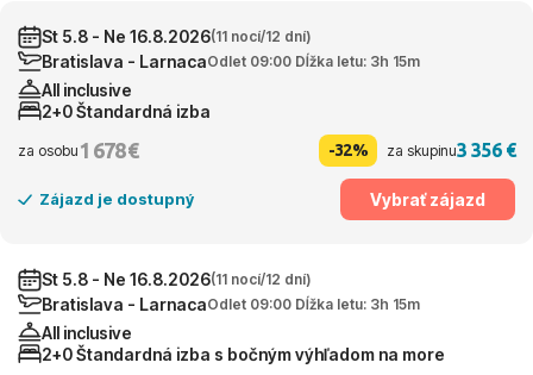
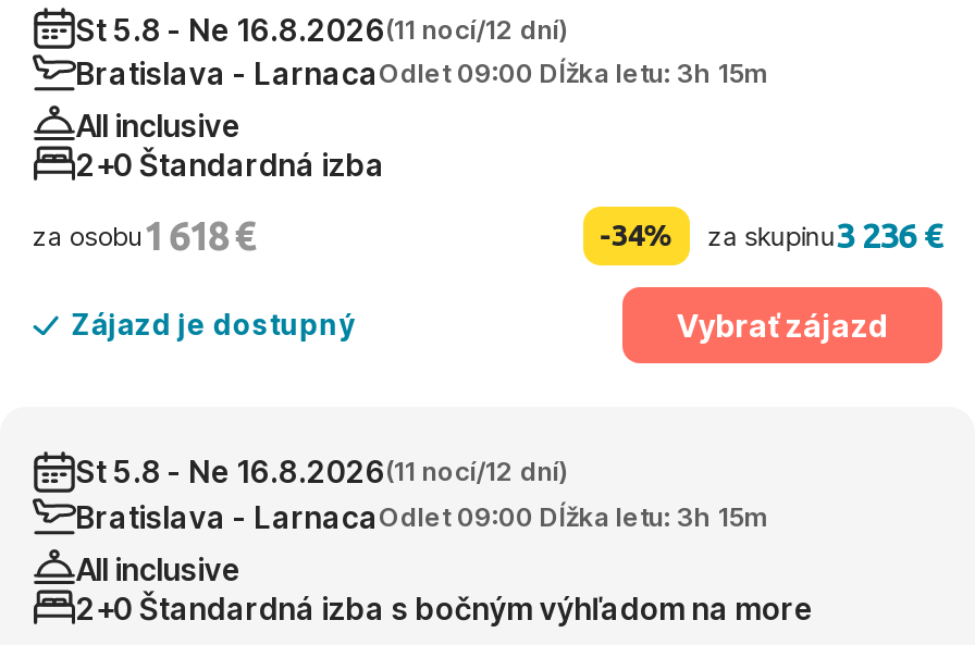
[18,138,138,162] za osobu1 678 € -> [33,213,253,256] za osobu1 618 €
[328,140,368,159] -32% -> [600,217,673,252] -34%
[387,140,515,161] za skupinu3 356 € -> [708,216,942,255] za skupinu3 236 €

